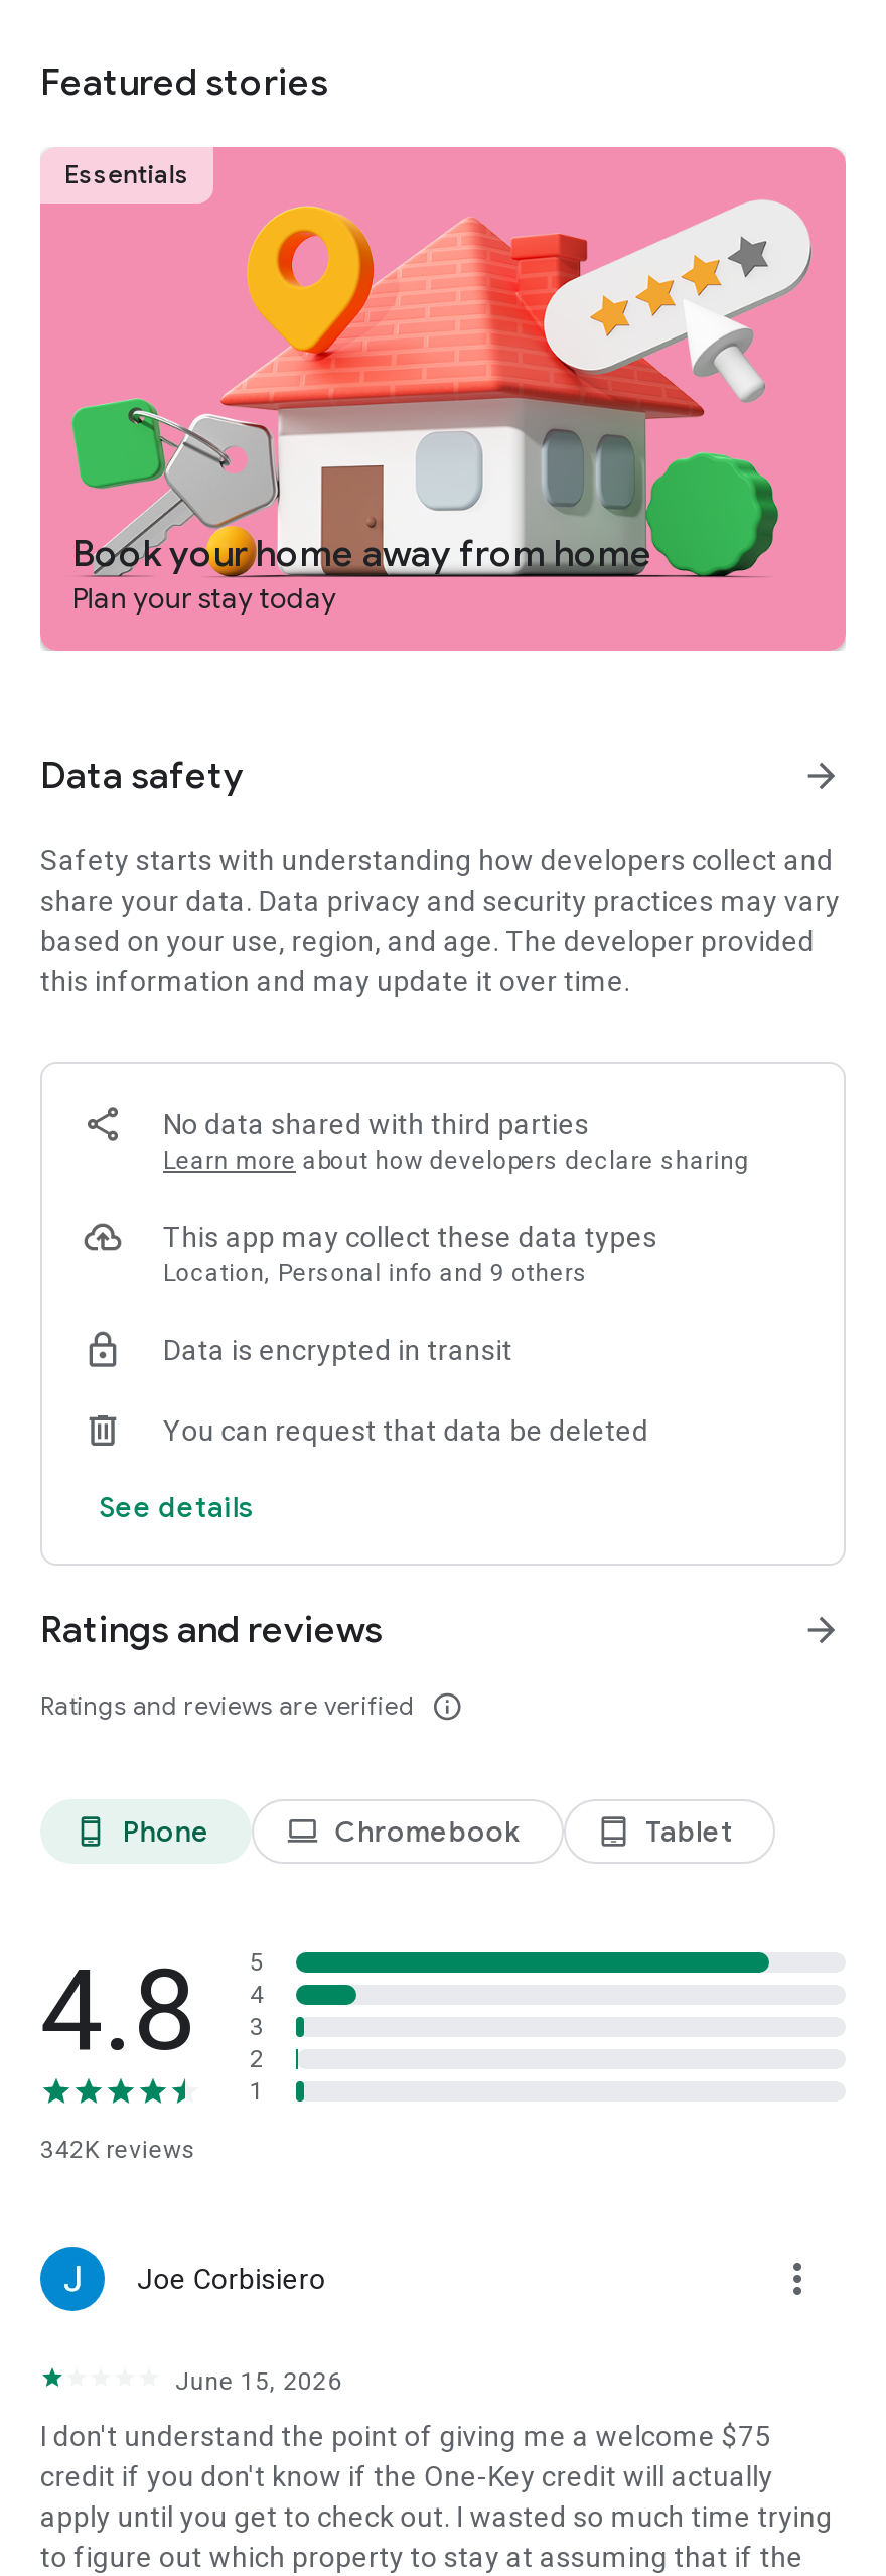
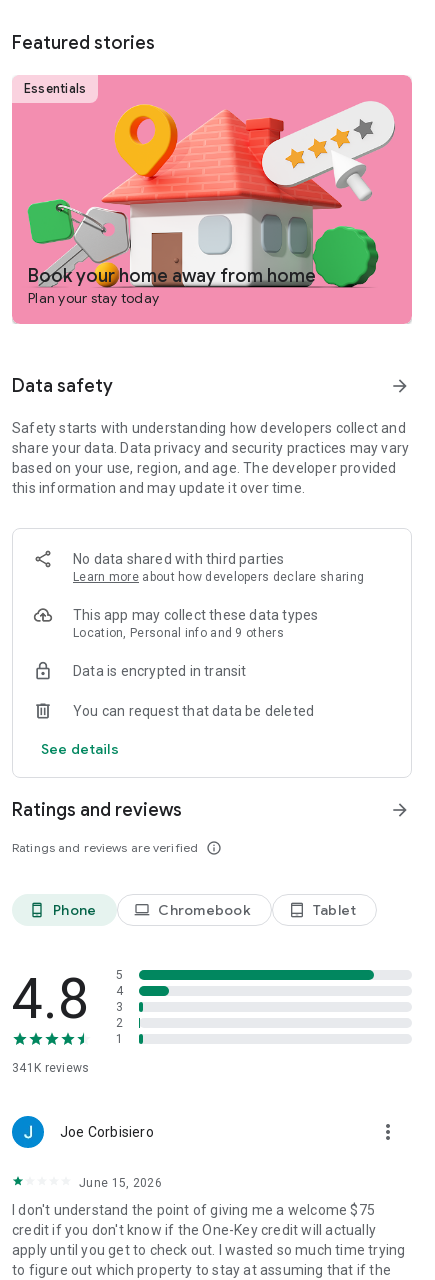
[40,2136,197,2164] 342K reviews -> [12,1061,90,1075] 341K reviews

